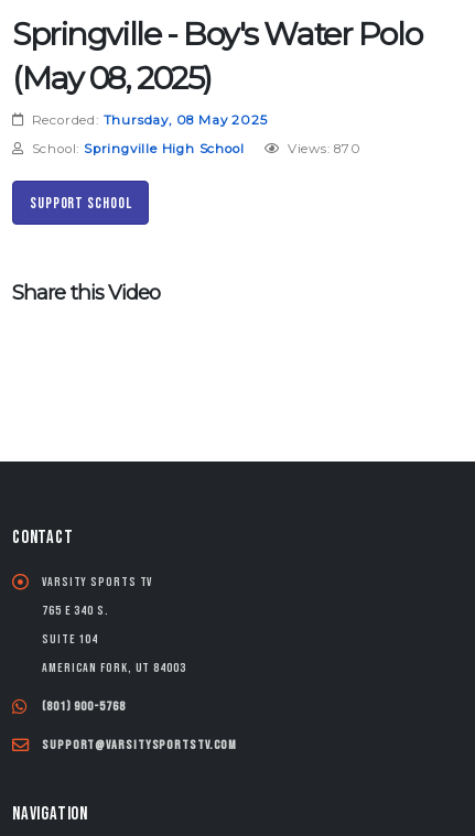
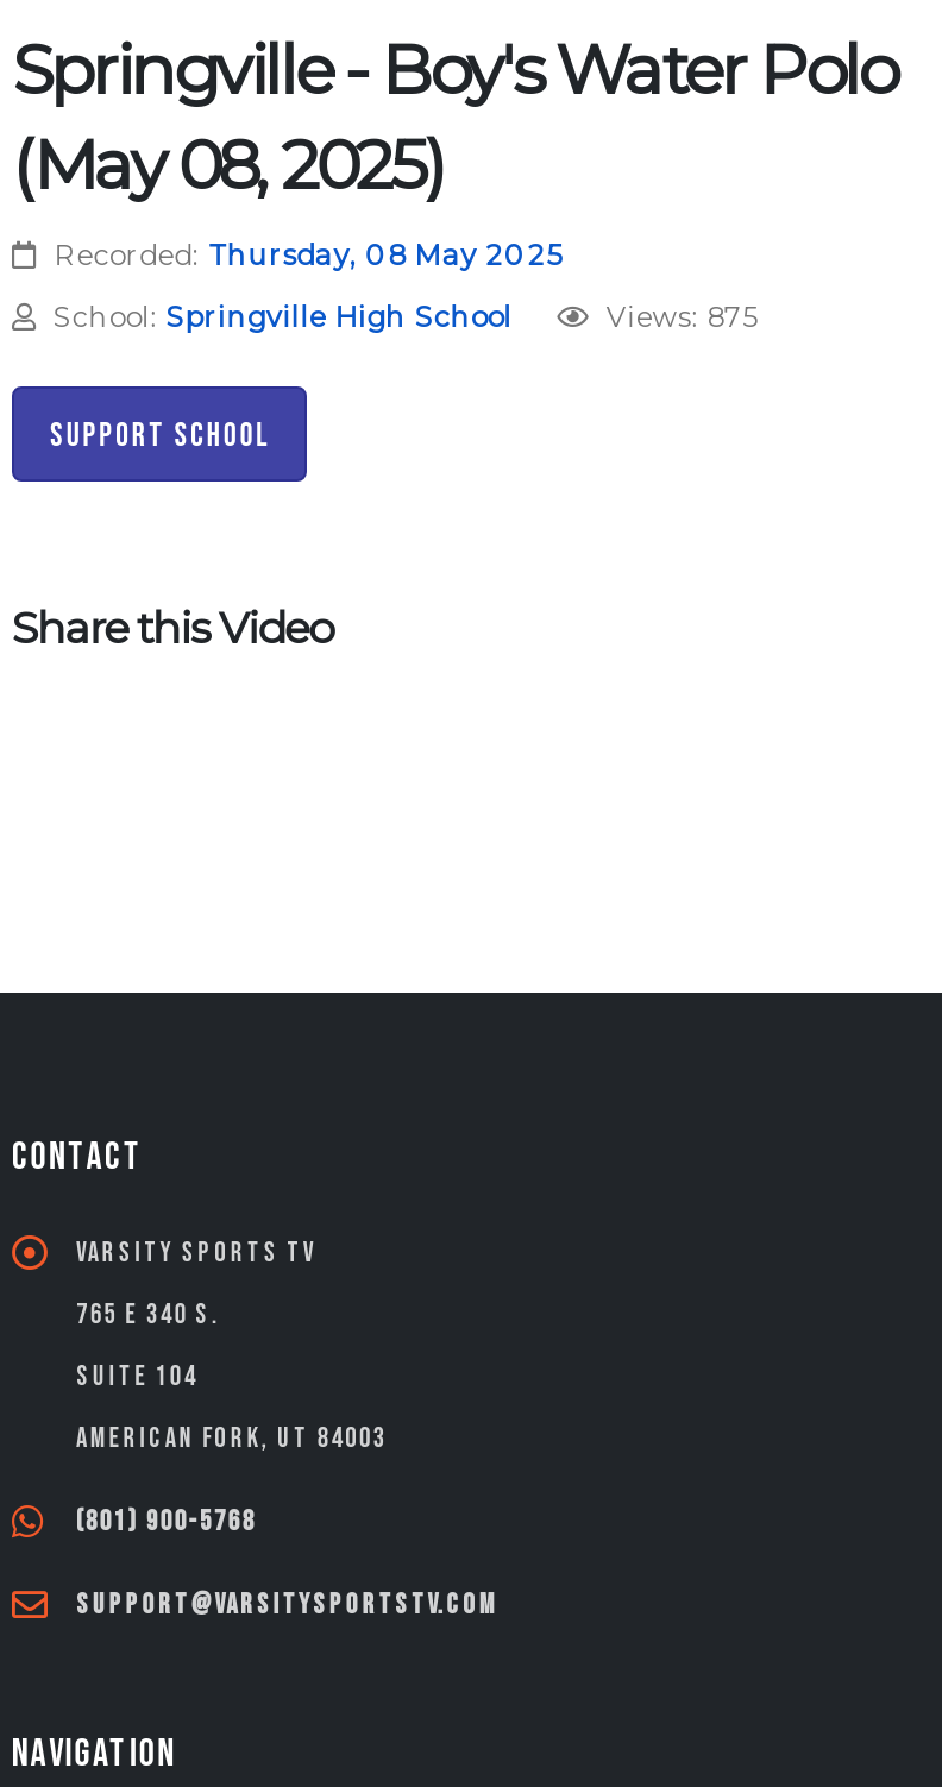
[283,141,361,156] Views: 870 -> [597,301,759,334] Views: 875

